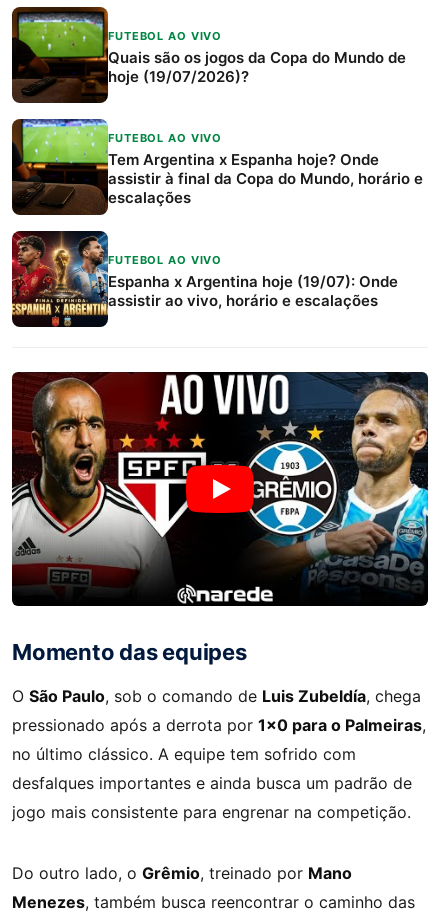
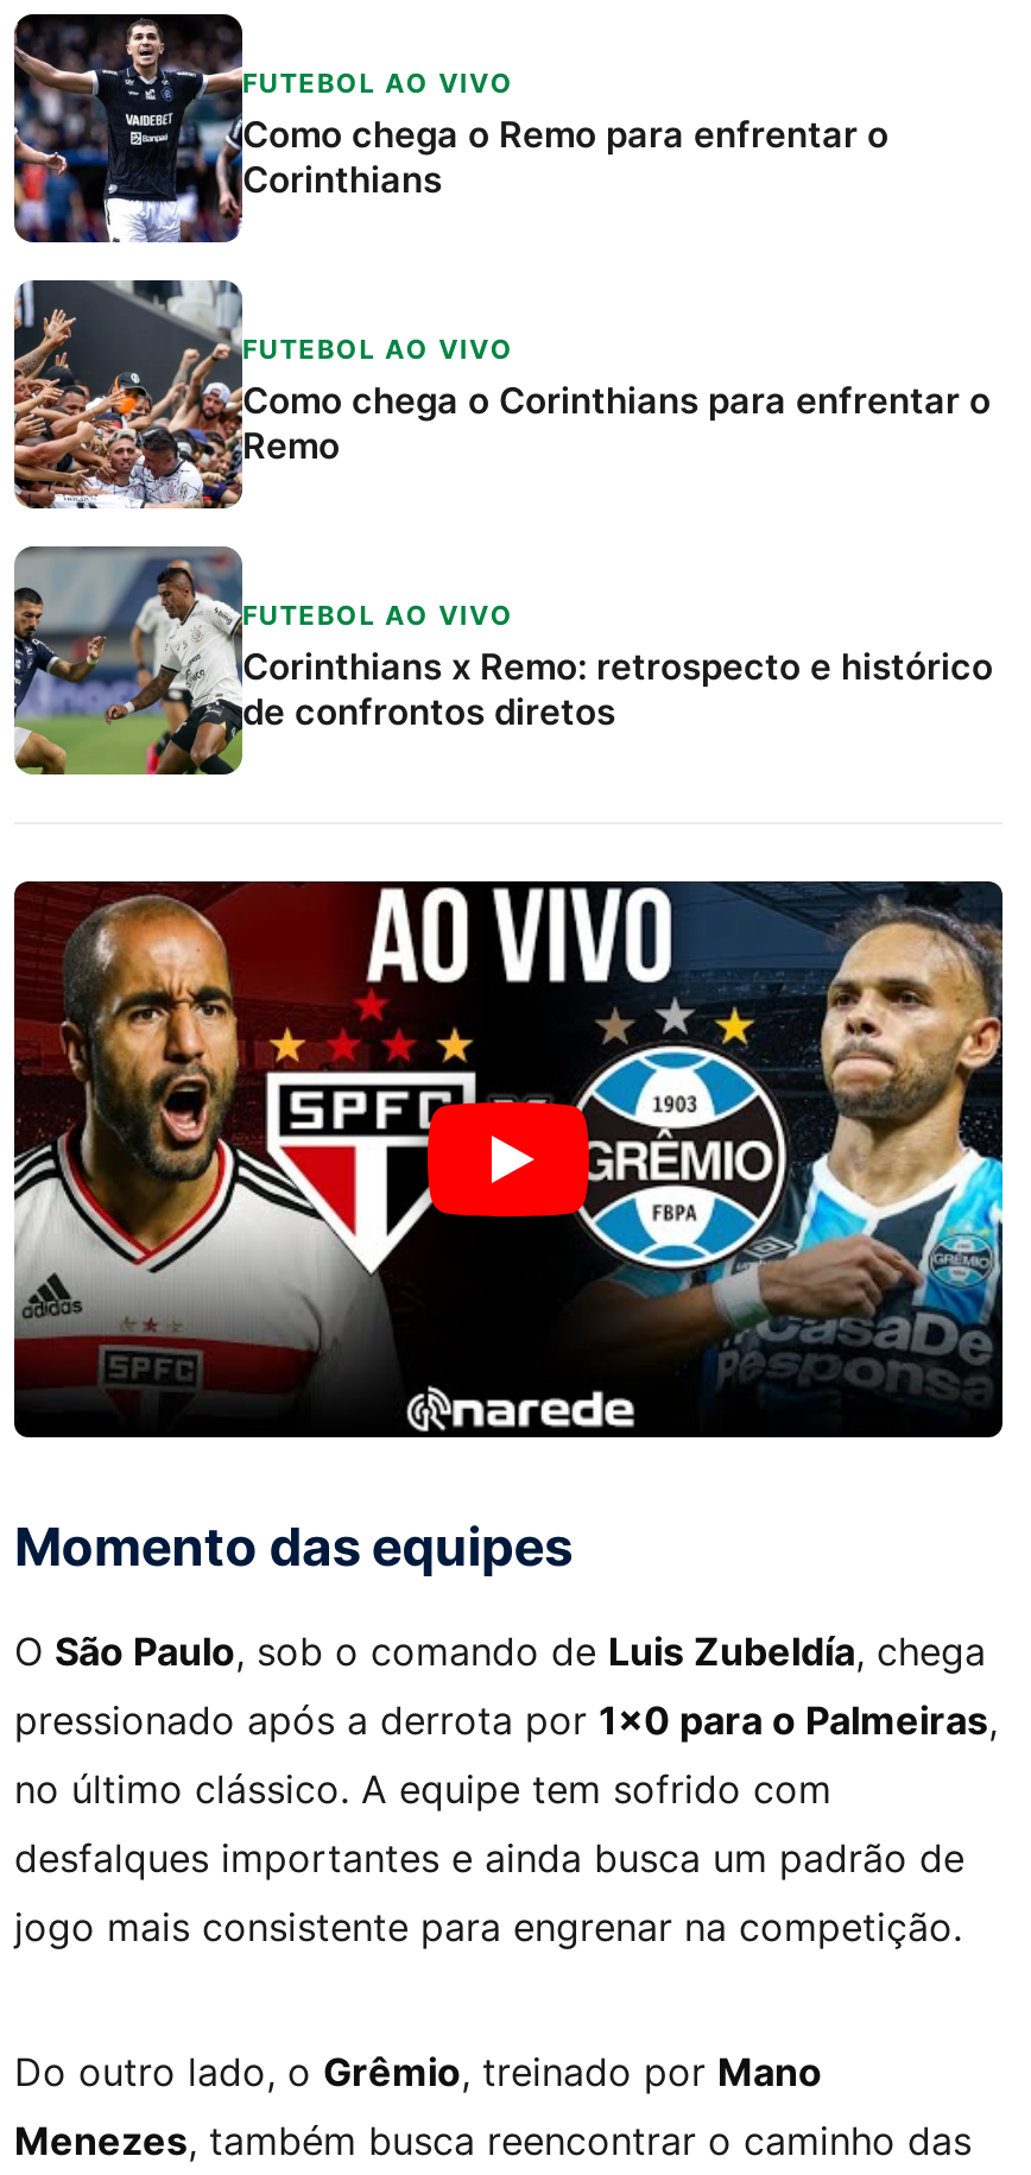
[12,7,406,104] [image] | Quais são os jogos da Copa do Mundo de | hoje (19/07/2026)? -> [12,14,888,245] [image] | Como chega o Remo para enfrentar o | Corinthians
[12,119,423,216] [image] | Tem Argentina x Espanha hoje? Onde | assistir à final da Copa do Mundo, horário e | escalações -> [12,280,991,511] [image] | Como chega o Corinthians para enfrentar o | Remo
[12,230,398,328] [image] | Espanha x Argentina hoje (19/07): Onde | assistir ao vivo, horário e escalações -> [12,544,993,777] [image] | Corinthians x Remo: retrospecto e histórico | de confrontos diretos

